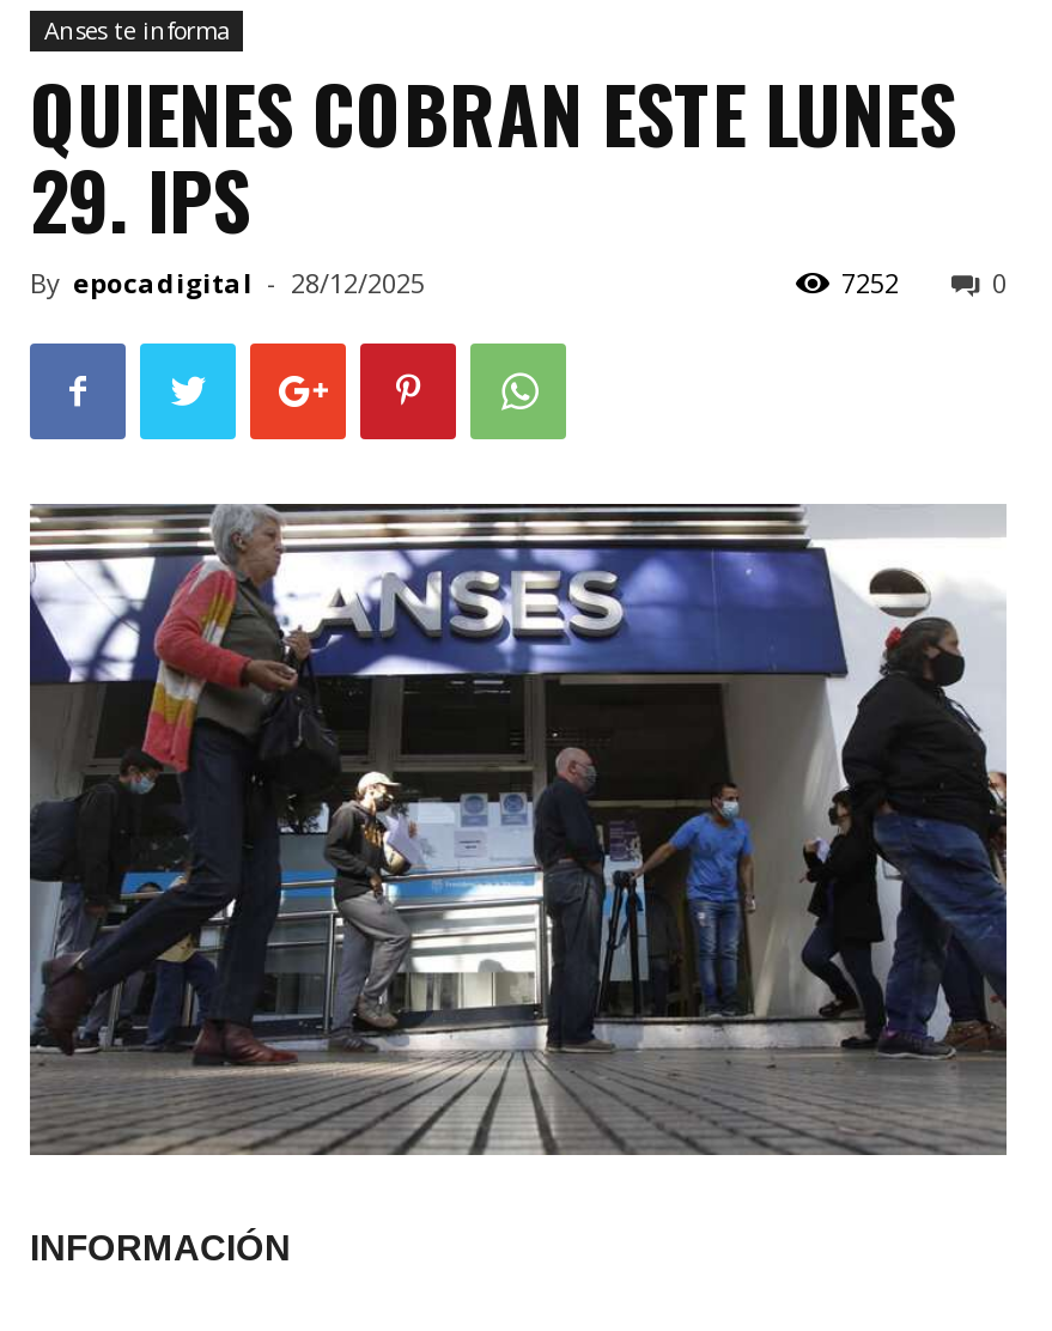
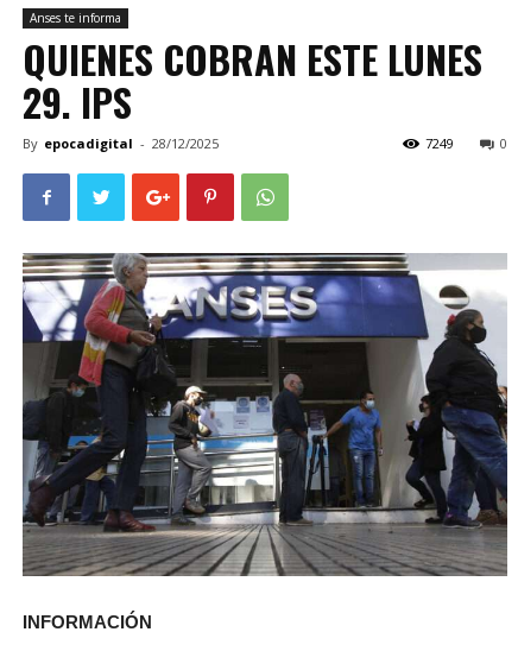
[841,265,899,301] 7252 -> [425,134,454,152] 7249

